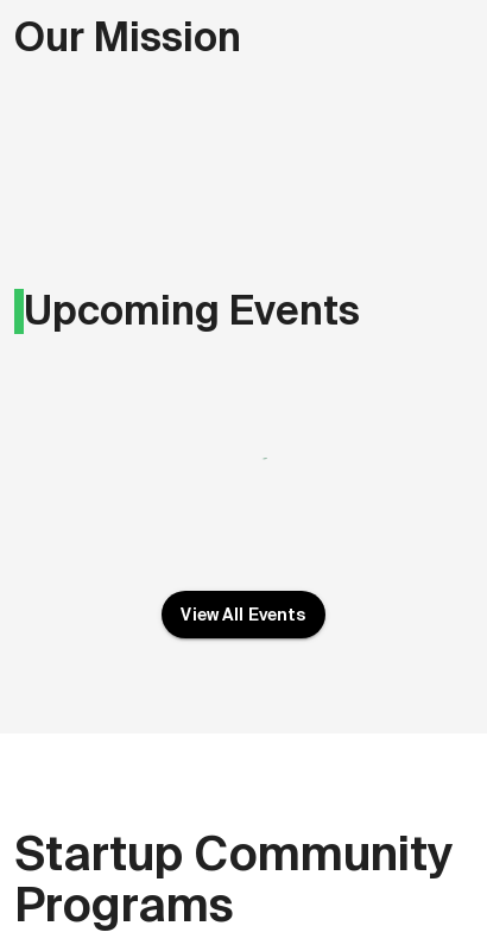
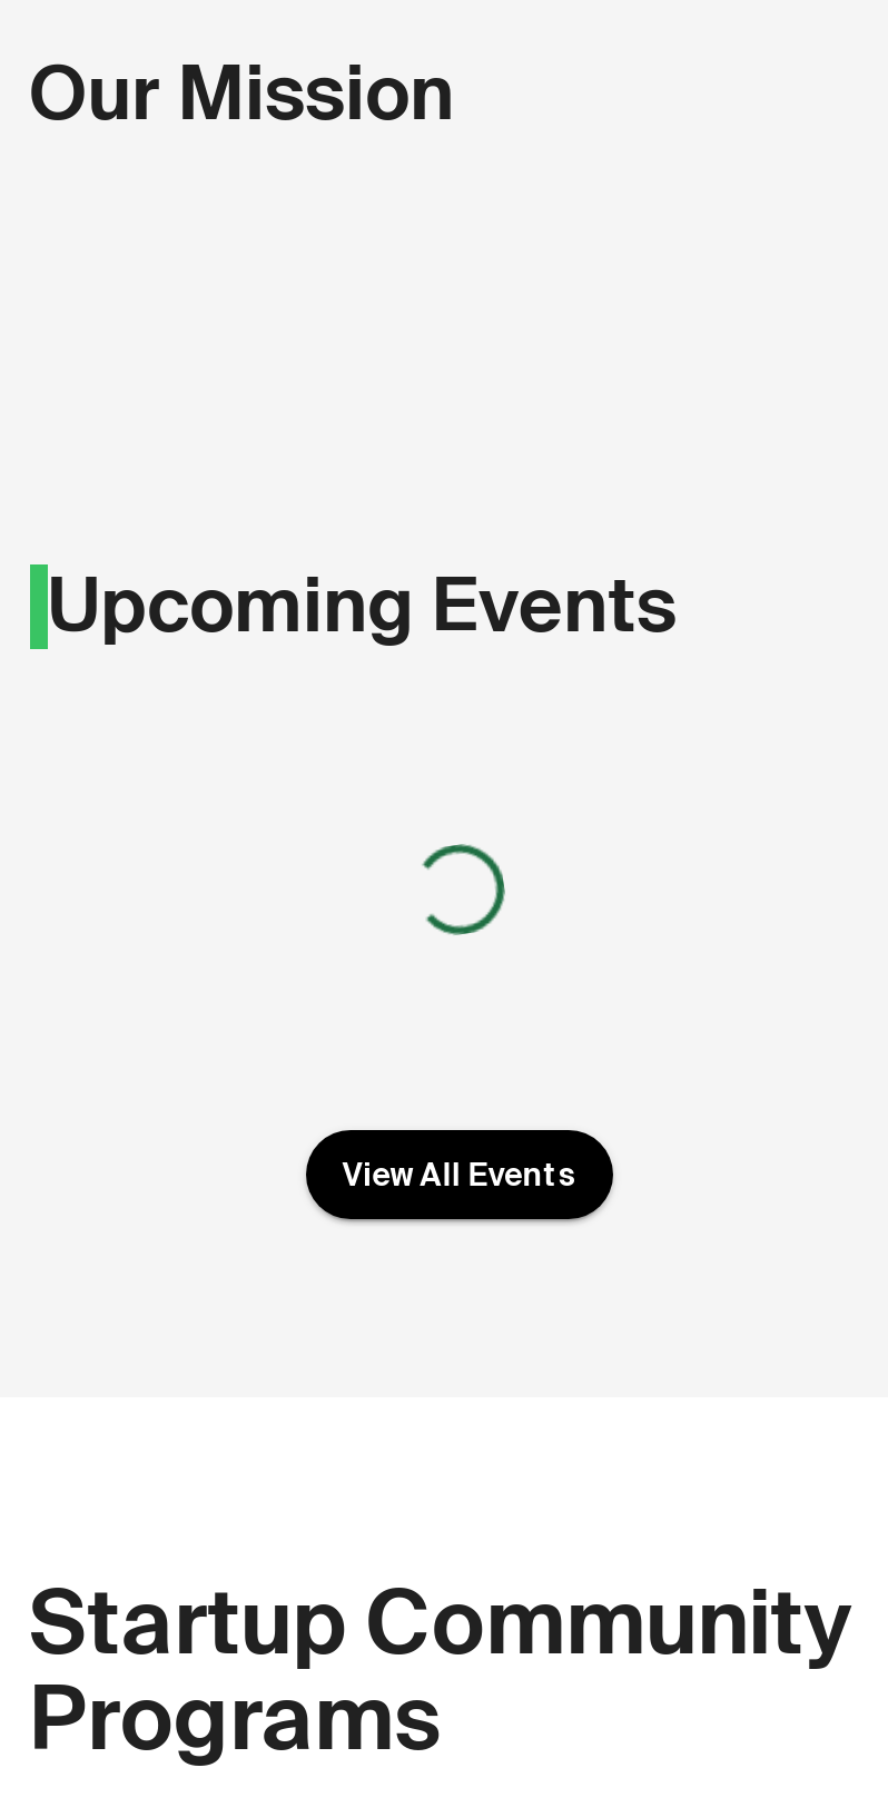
none -> [422,843,506,936] [image]

